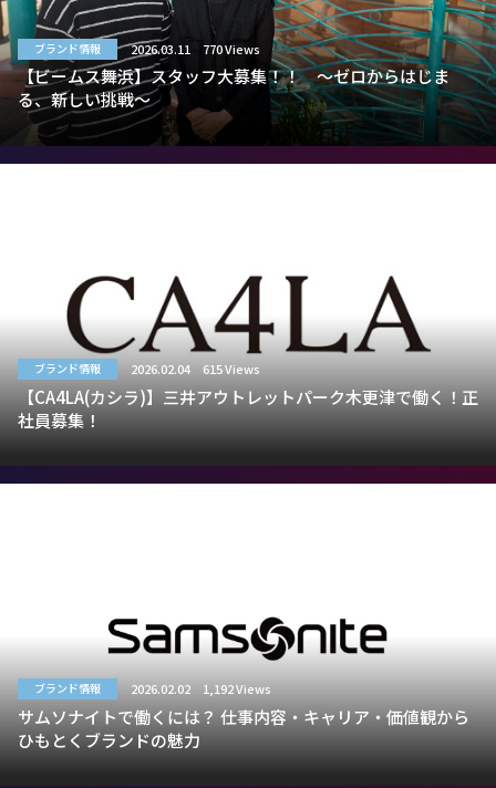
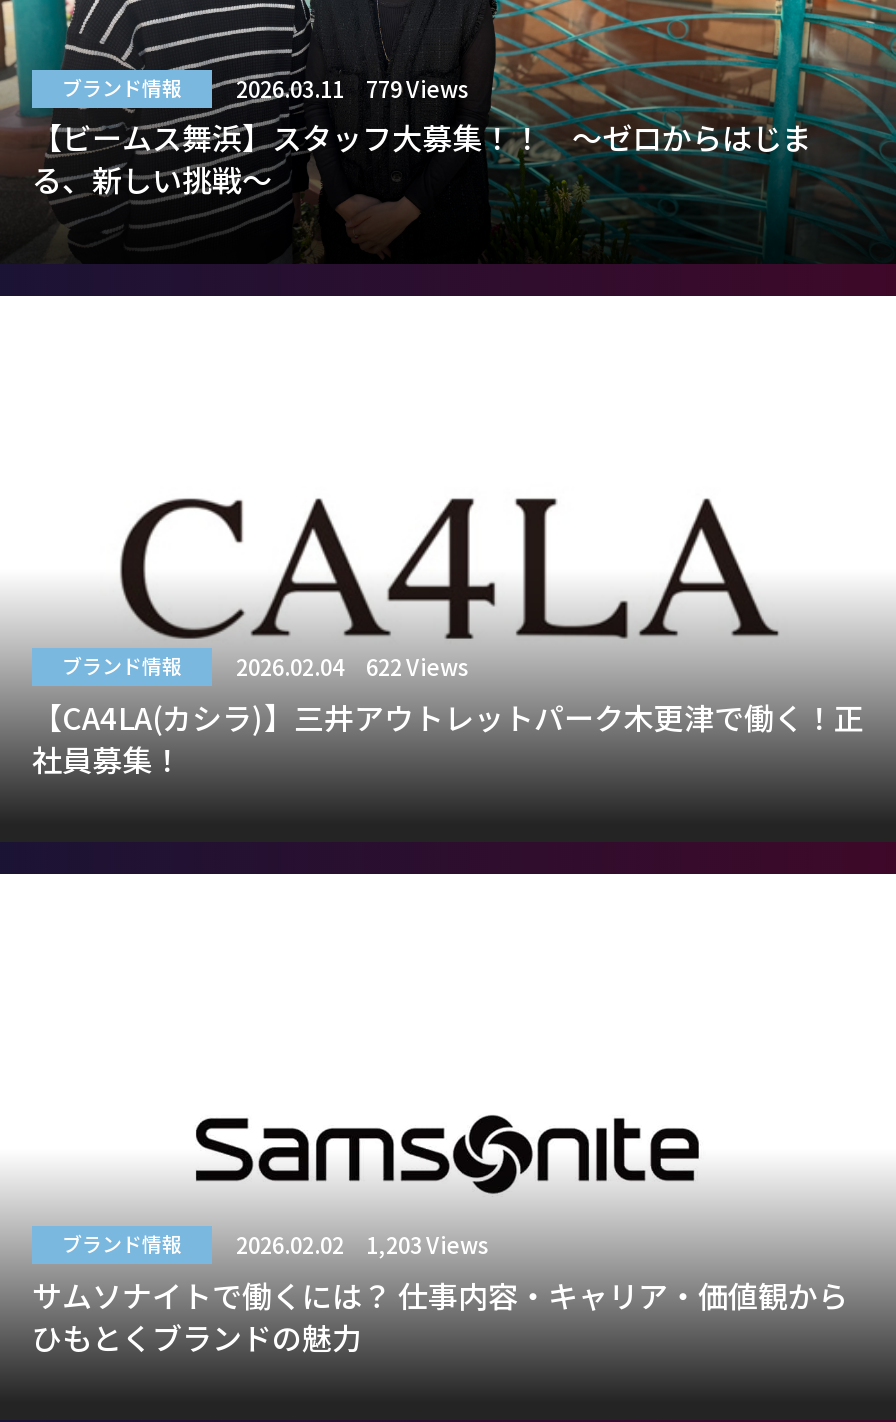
[34,39,260,57] ブランド情報 2026.03.11 770 Views -> [62,71,470,103] ブランド情報 2026.03.11 779 Views
[34,359,260,377] ブランド情報 2026.02.04 615 Views -> [62,650,470,682] ブランド情報 2026.02.04 622 Views
[34,680,271,697] ブランド情報 2026.02.02 1,192 Views -> [62,1228,490,1260] ブランド情報 2026.02.02 1,203 Views

